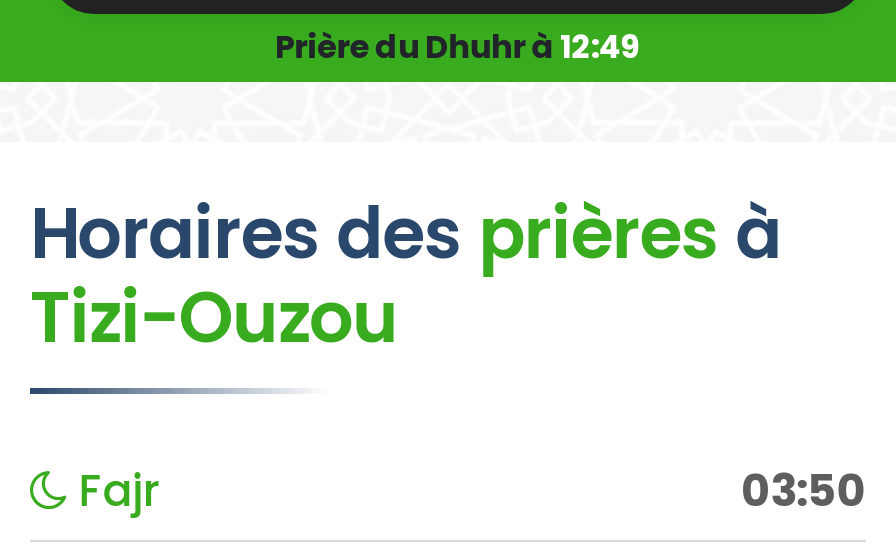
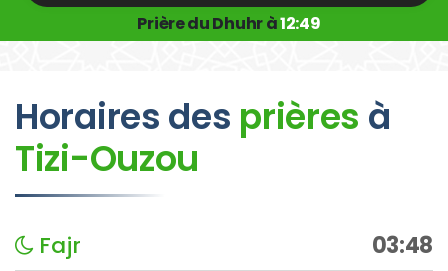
[741,460,866,522] 03:50 -> [371,230,433,261] 03:48

